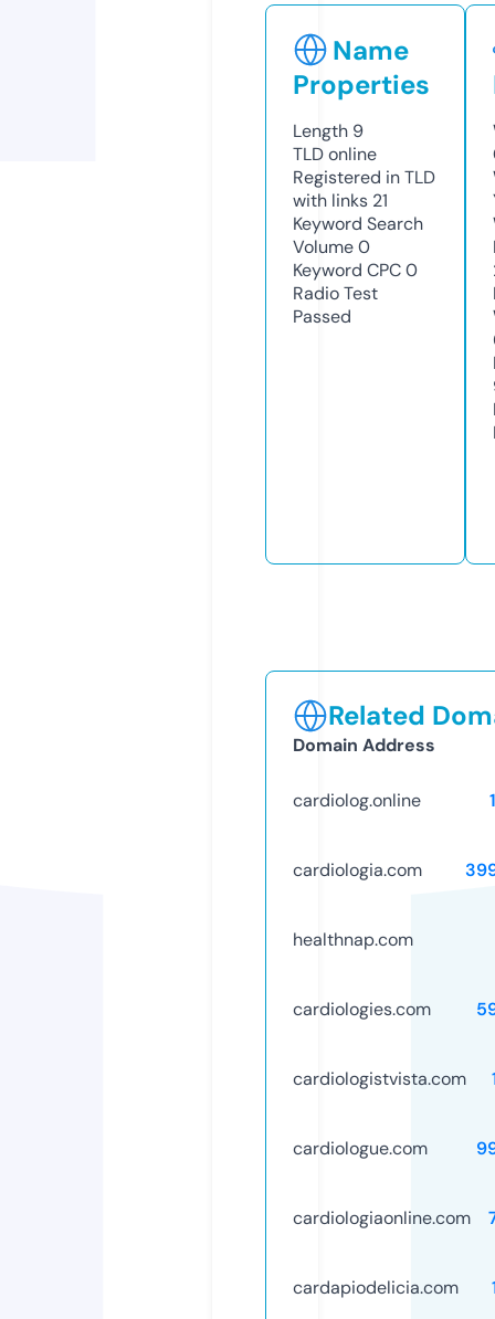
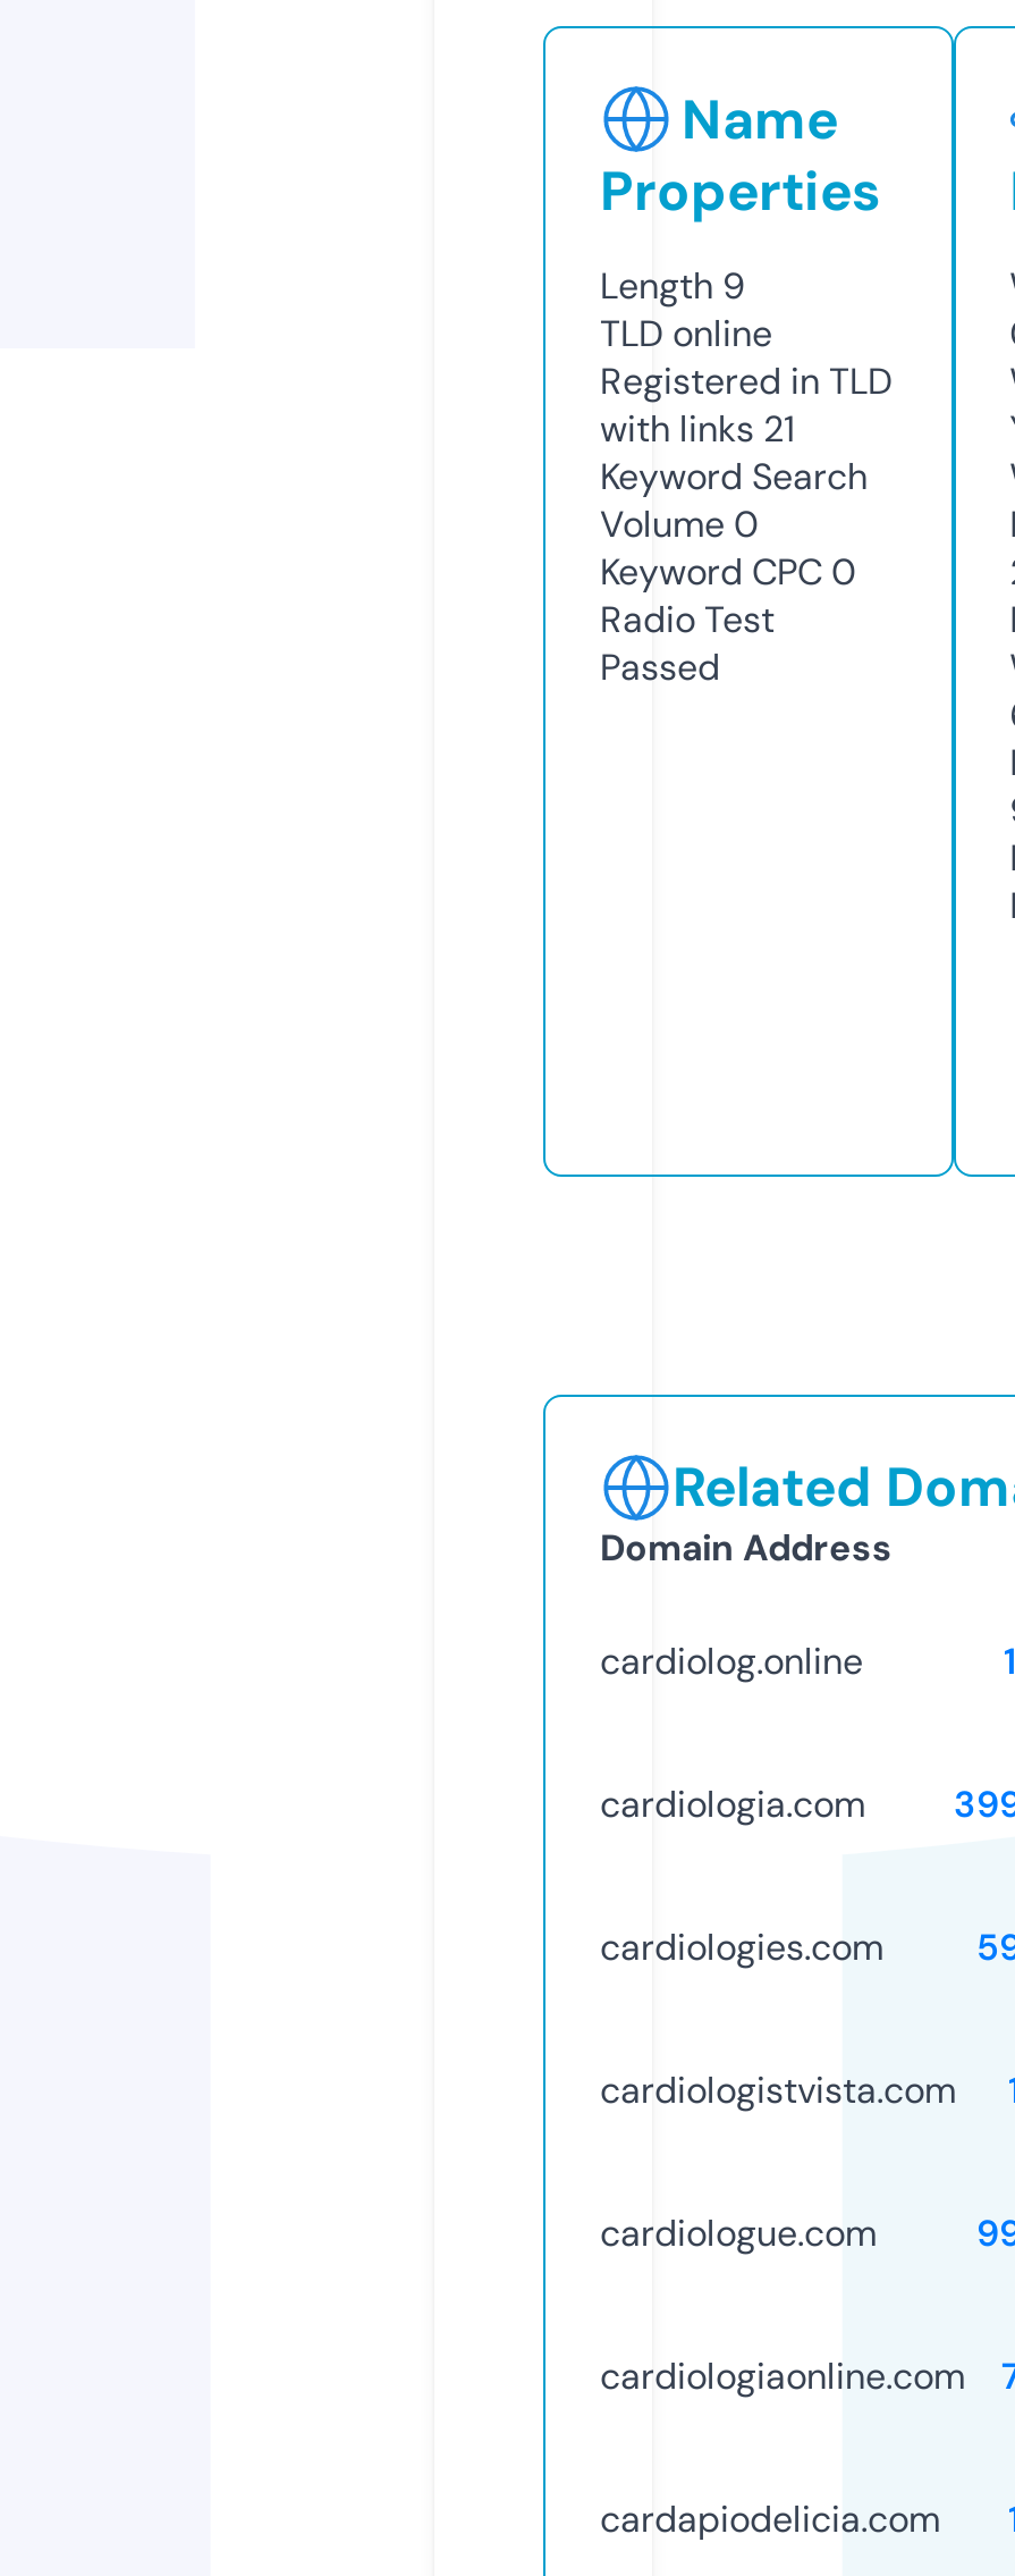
[293,928,413,951] healthnap.com -> none

